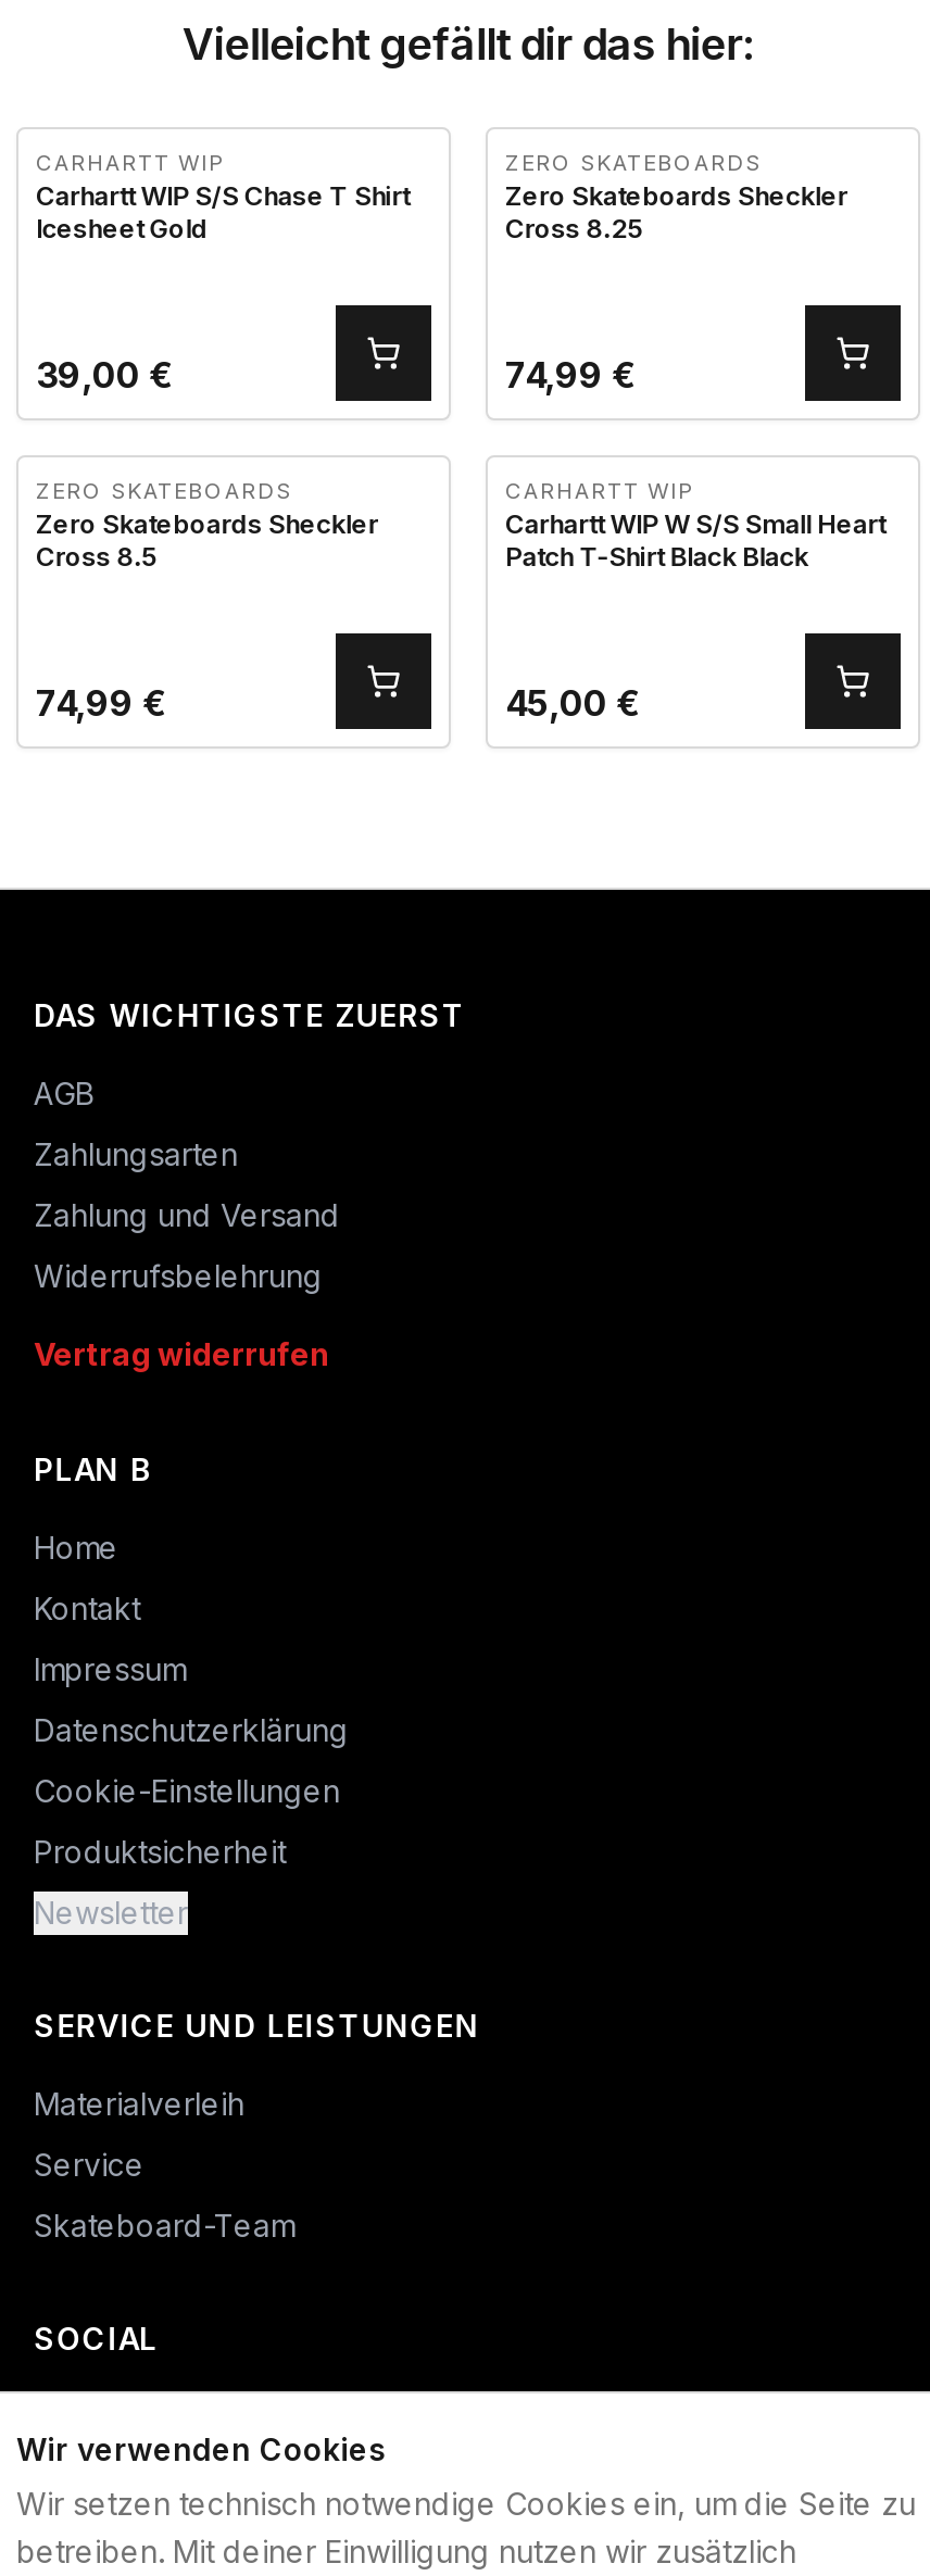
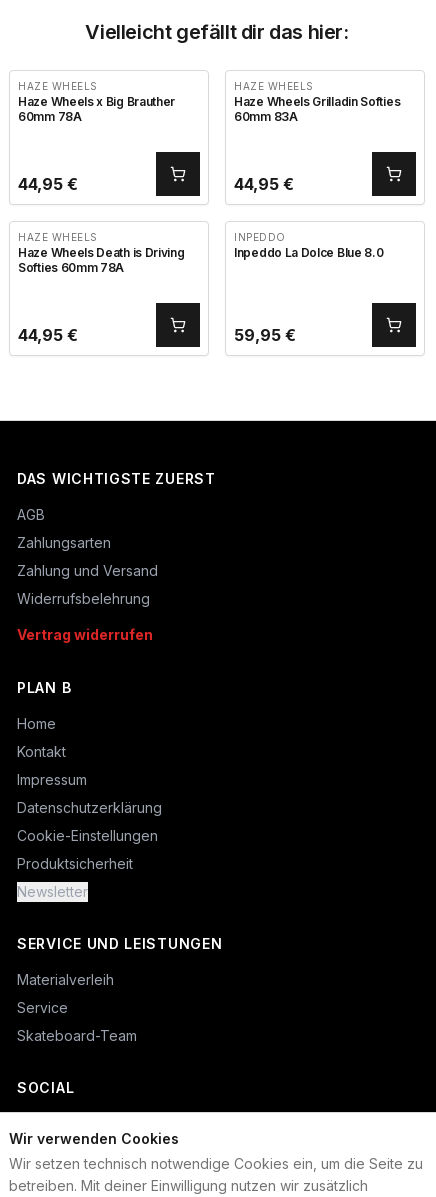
[36,149,410,244] CARHARTT WIP | Carhartt WIP S/S Chase T Shirt | Icesheet Gold -> [18,80,175,124] HAZE WHEELS | Haze Wheels x Big Brauther | 60mm 78A
[505,149,847,244] ZERO SKATEBOARDS | Zero Skateboards Sheckler | Cross 8.25 -> [234,80,400,124] HAZE WHEELS | Haze Wheels Grilladin Softies | 60mm 83A
[36,353,173,397] 39,00 € -> [18,174,78,194] 44,95 €
[505,353,636,397] 74,99 € -> [234,174,294,194] 44,95 €
[36,477,378,573] ZERO SKATEBOARDS | Zero Skateboards Sheckler | Cross 8.5 -> [18,231,185,275] HAZE WHEELS | Haze Wheels Death is Driving | Softies 60mm 78A
[505,477,885,573] CARHARTT WIP | Carhartt WIP W S/S Small Heart | Patch T-Shirt Black Black -> [234,231,383,260] INPEDDO | Inpeddo La Dolce Blue 8.0
[36,681,166,725] 74,99 € -> [18,325,78,345] 44,95 €
[505,681,640,725] 45,00 € -> [234,325,296,345] 59,95 €

